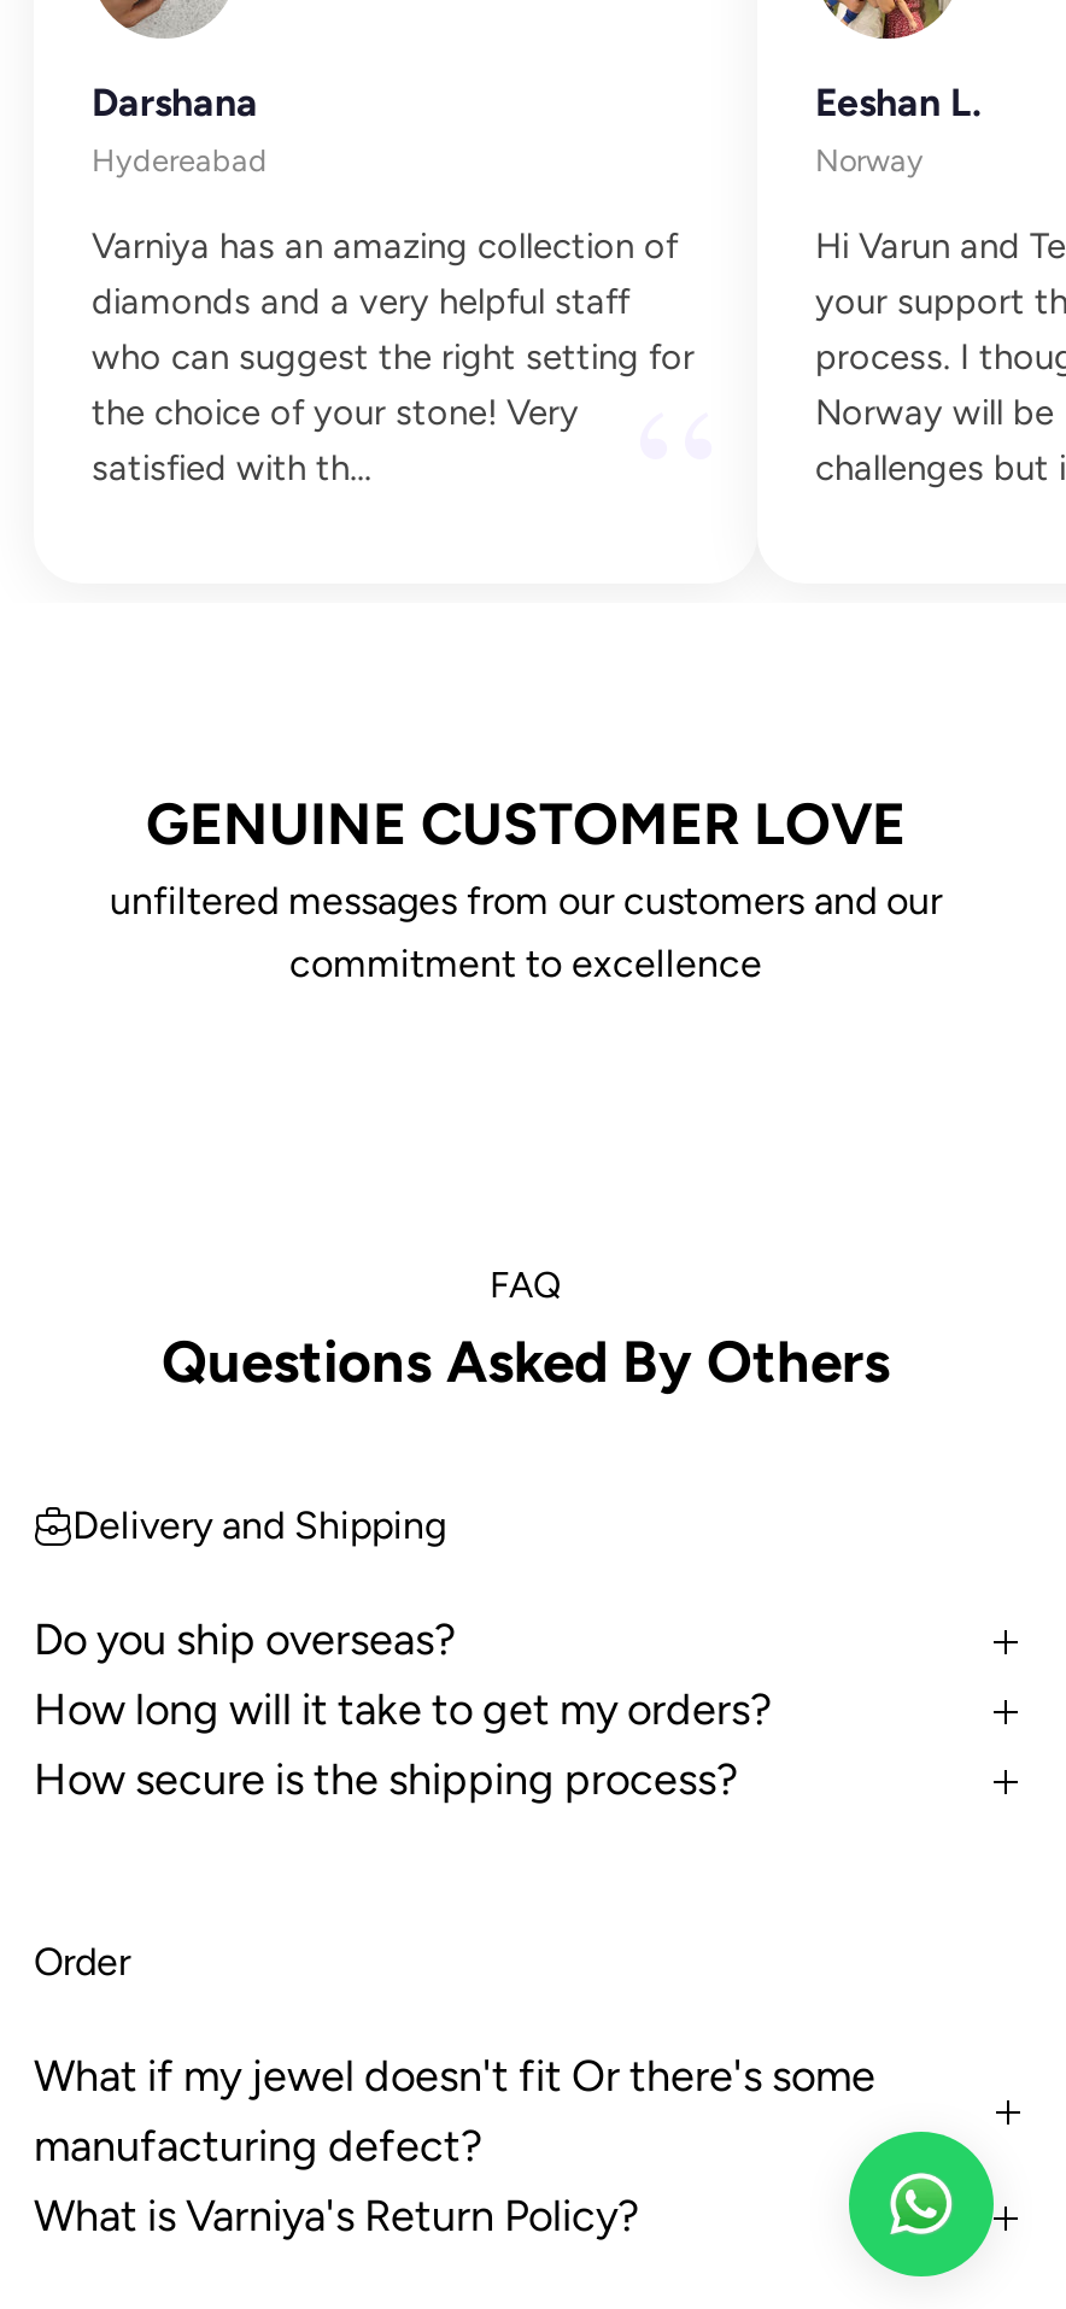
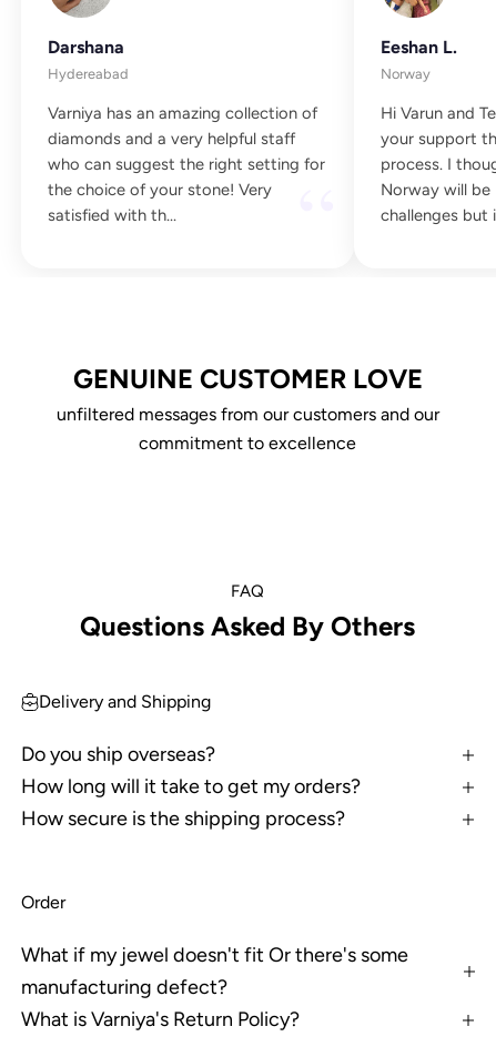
[847,2129,996,2279] [image] -> none

